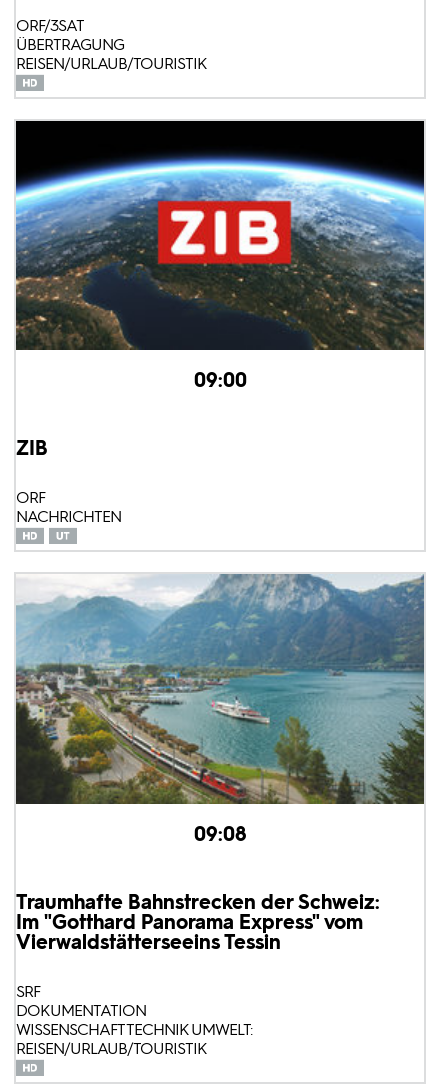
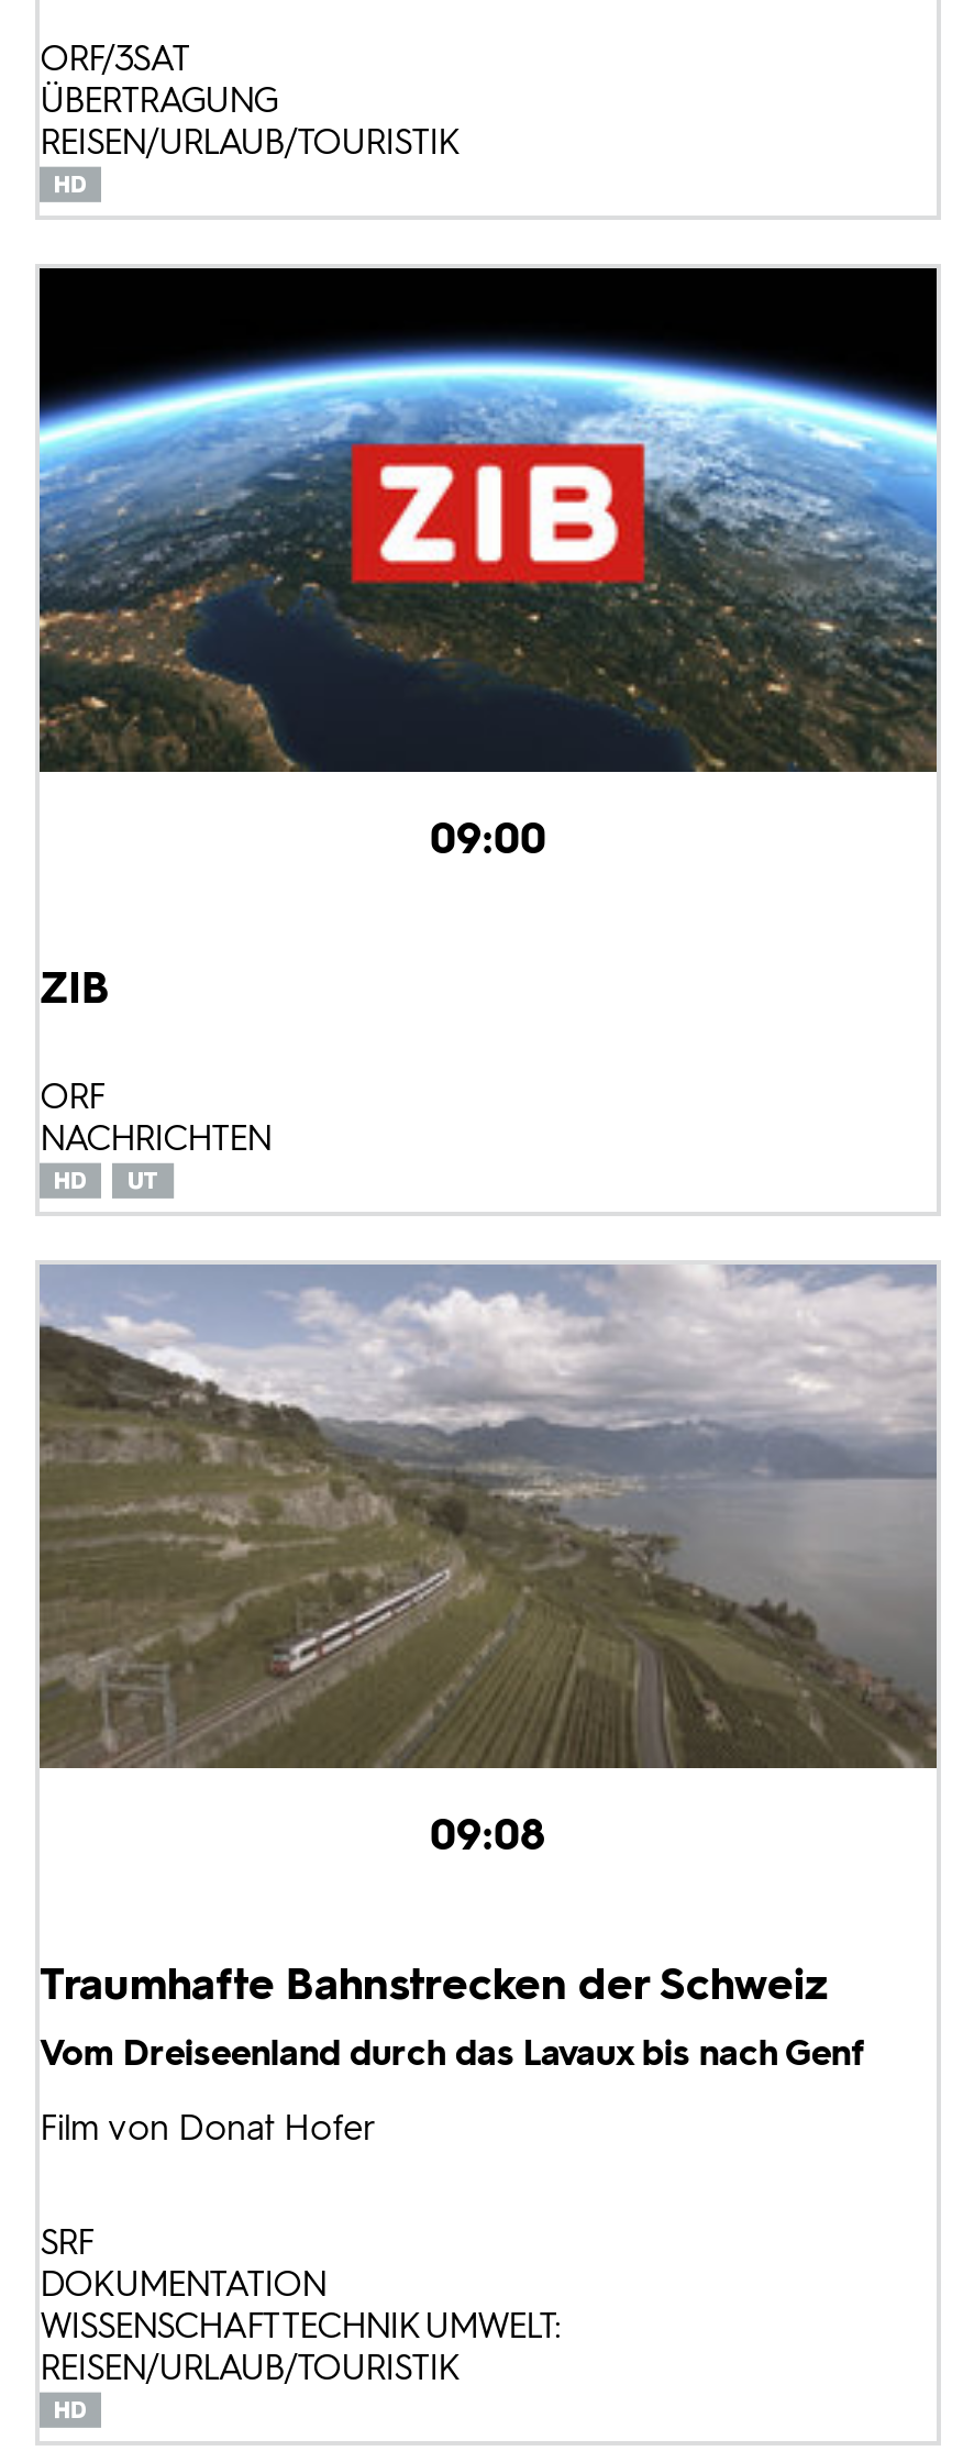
[16,573,425,804] [image] -> [37,1262,937,1768] [image]
[16,890,380,954] Traumhafte Bahnstrecken der Schweiz: | Im "Gotthard Panorama Express" vom | Vierwaldstätterseeins Tessin -> [40,1958,864,2149] Traumhafte Bahnstrecken der Schweiz | Vom Dreiseenland durch das Lavaux bis nach Genf | Film von Donat Hofer

